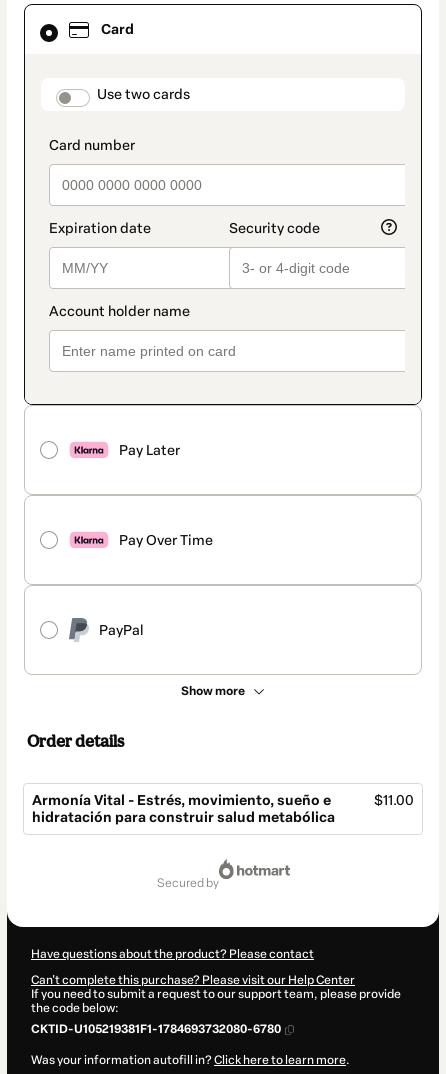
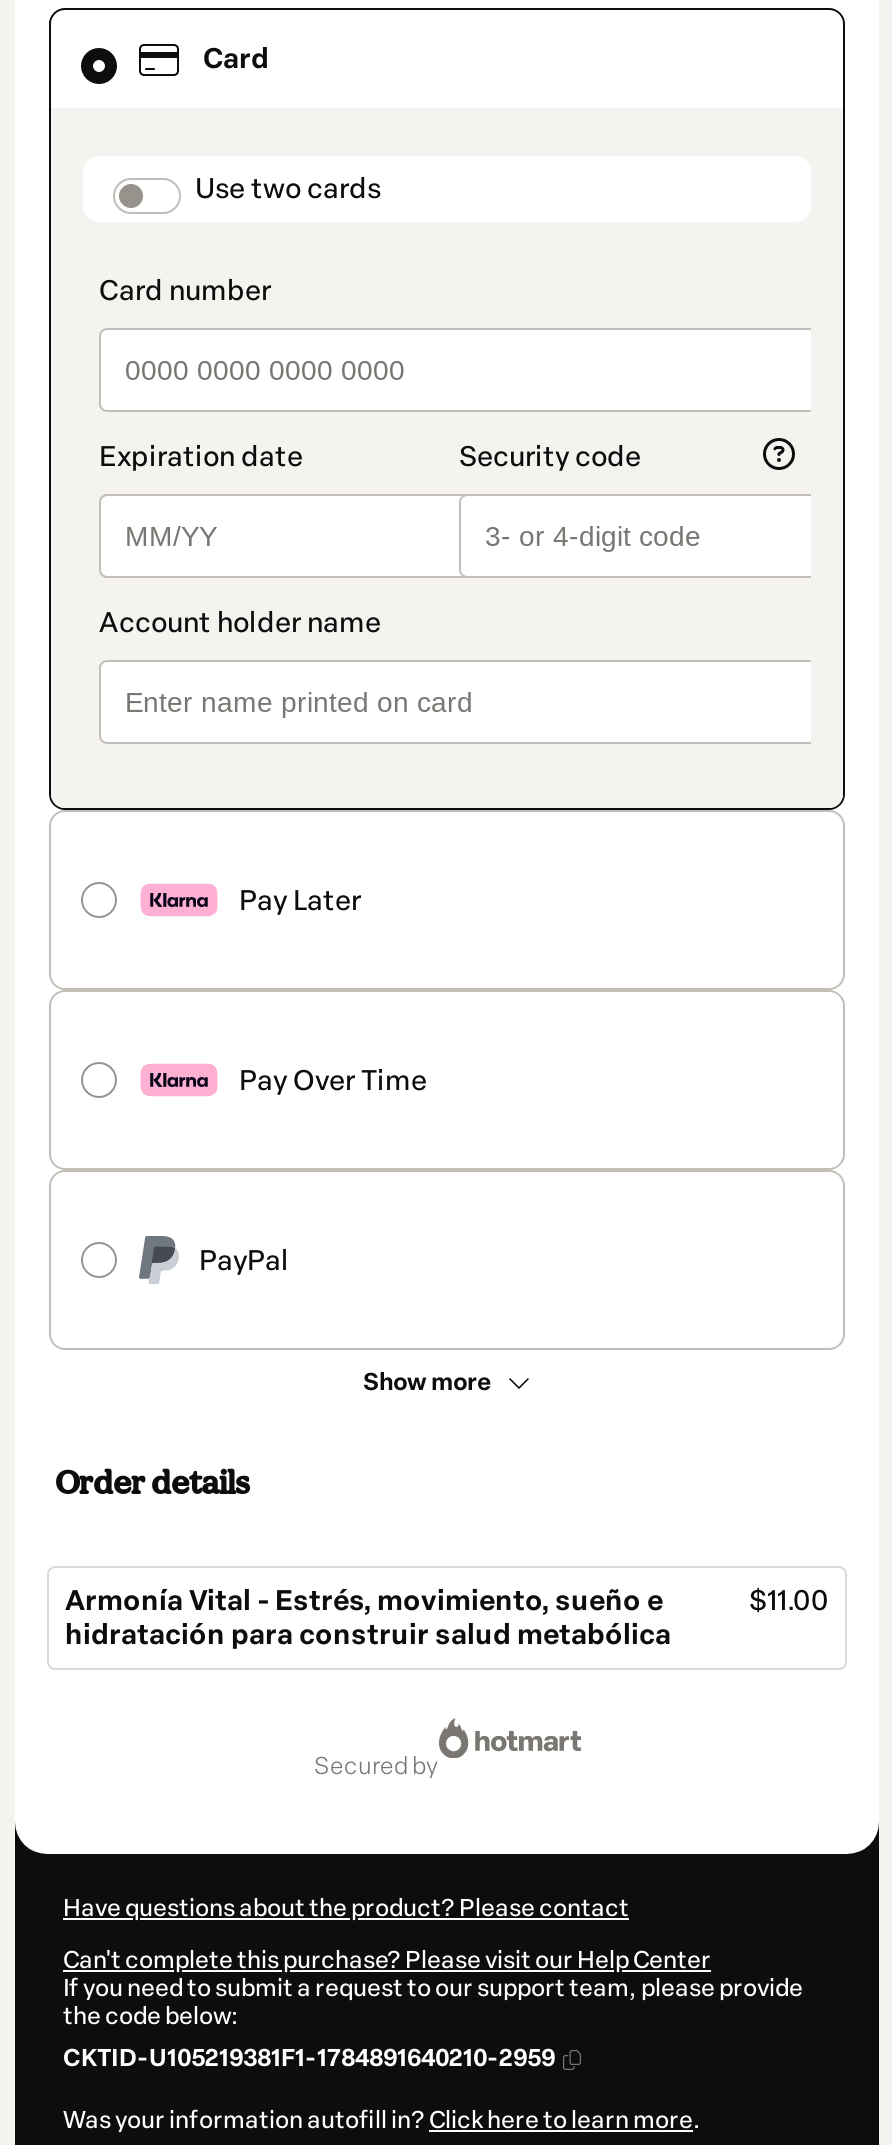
[31,1022,281,1036] CKTID-U105219381F1-1784693732080-6780 -> [63,2045,555,2073] CKTID-U105219381F1-1784891640210-2959

